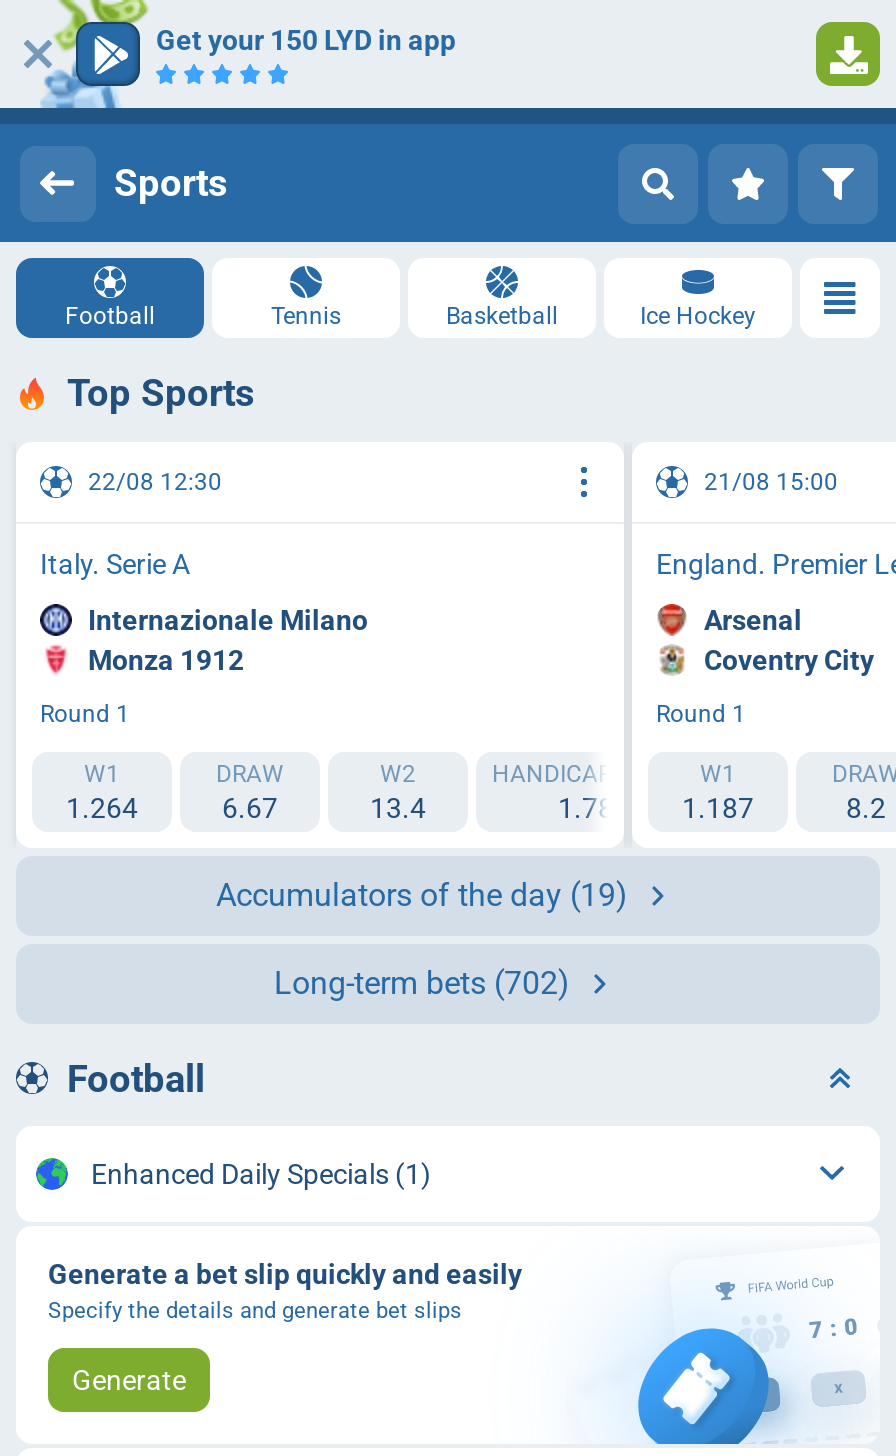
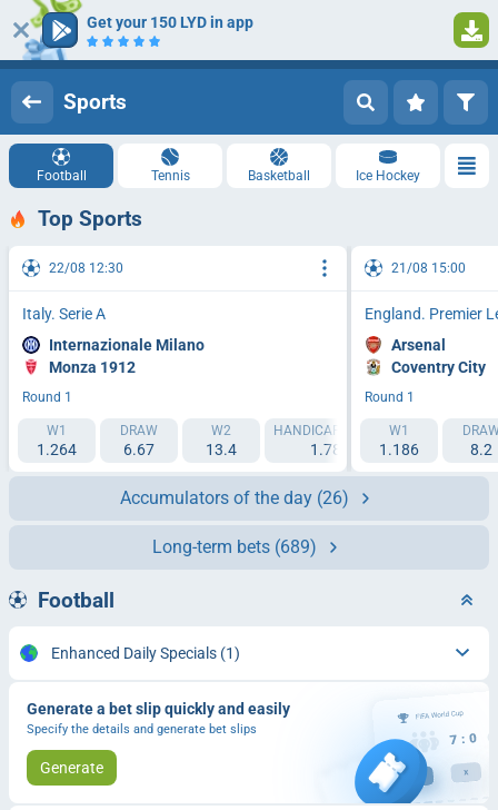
[682,791,754,823] 1.187 -> [379,440,419,458] 1.186
[216,875,628,913] Accumulators of the day (19) -> [120,487,349,508] Accumulators of the day (26)
[274,963,570,1001] Long-term bets (702) -> [152,536,317,557] Long-term bets (689)

